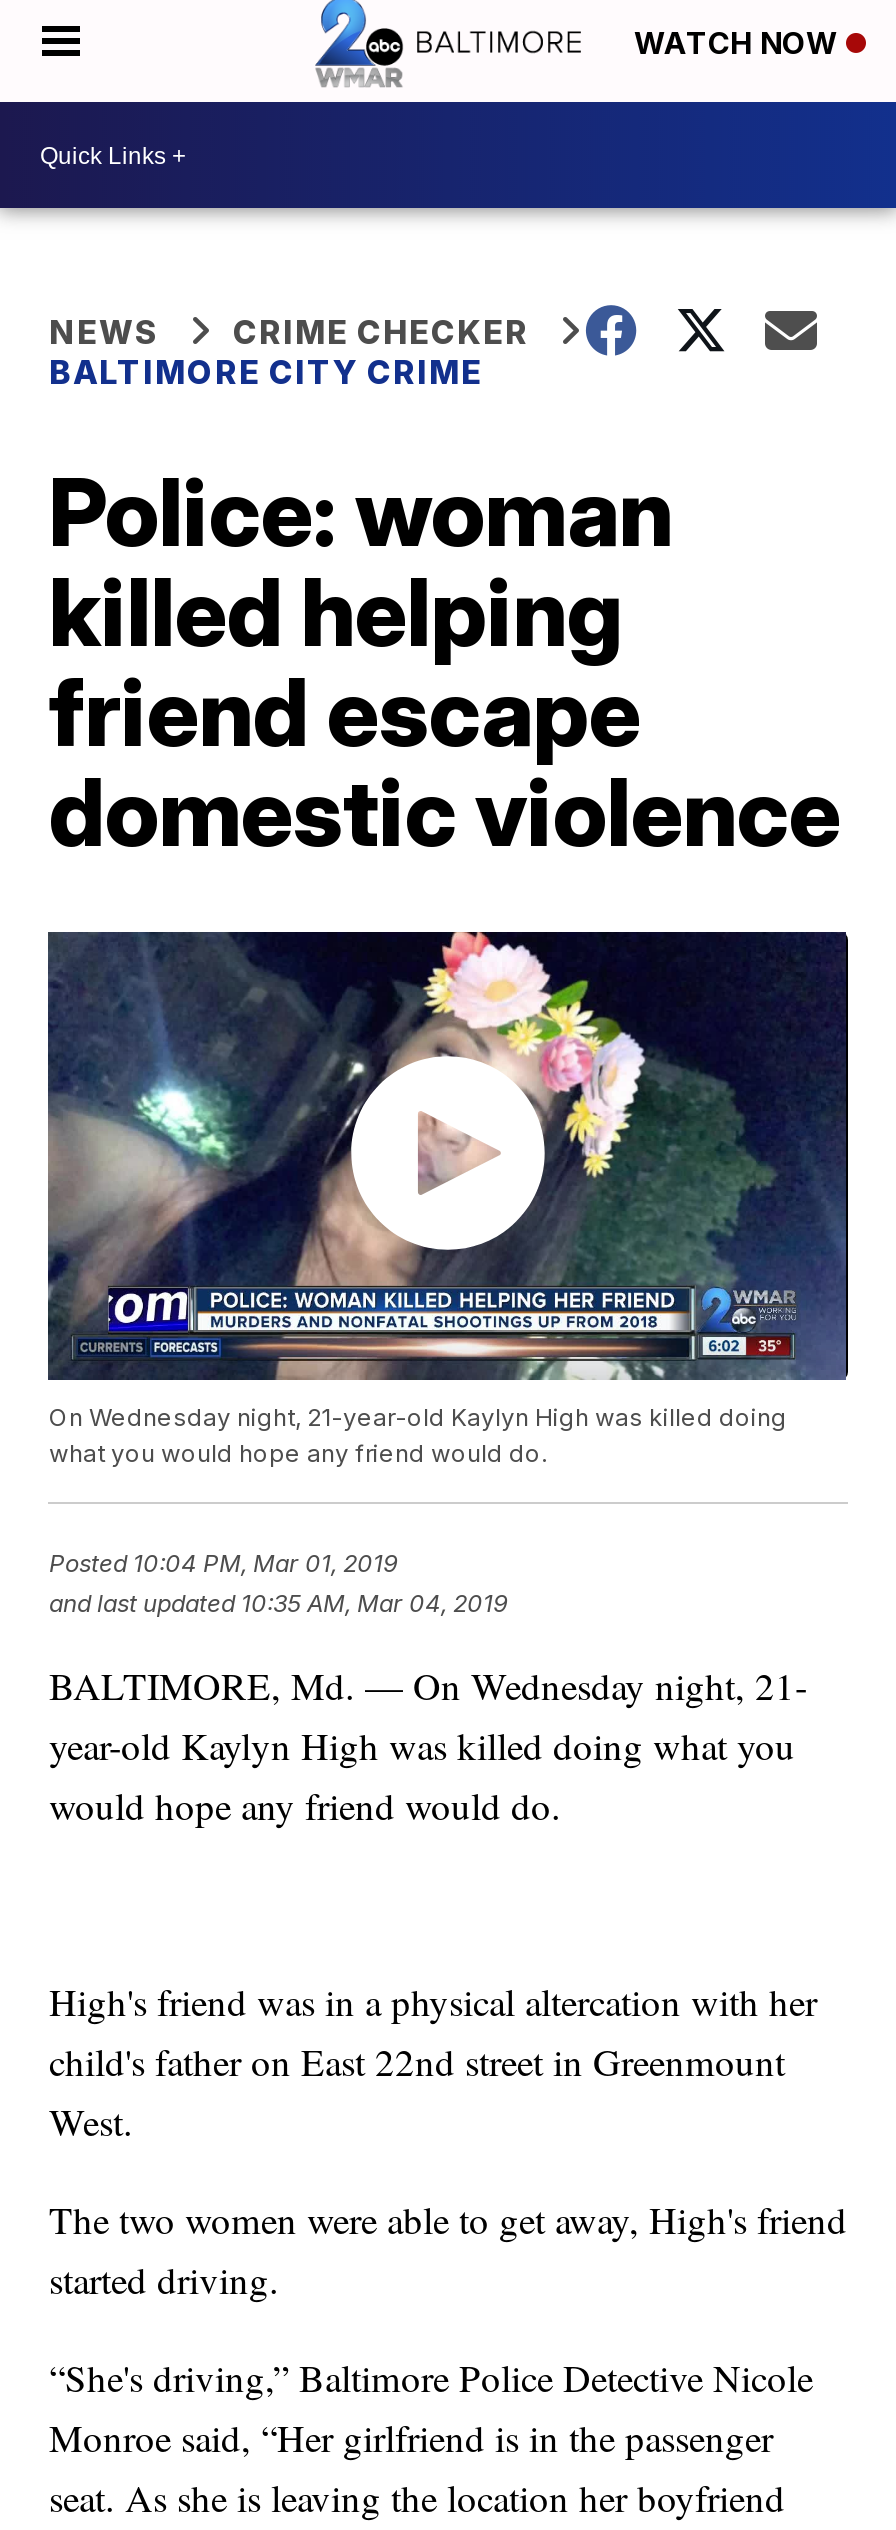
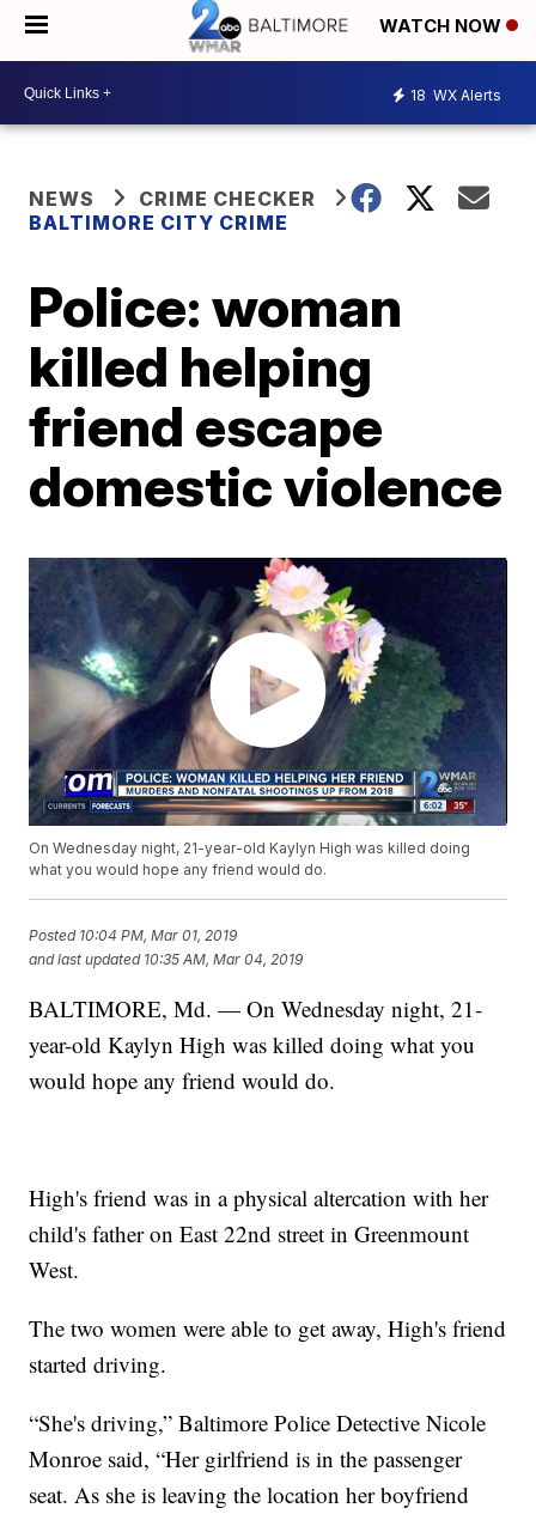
none -> [410,86,501,104] 18 WX Alerts

